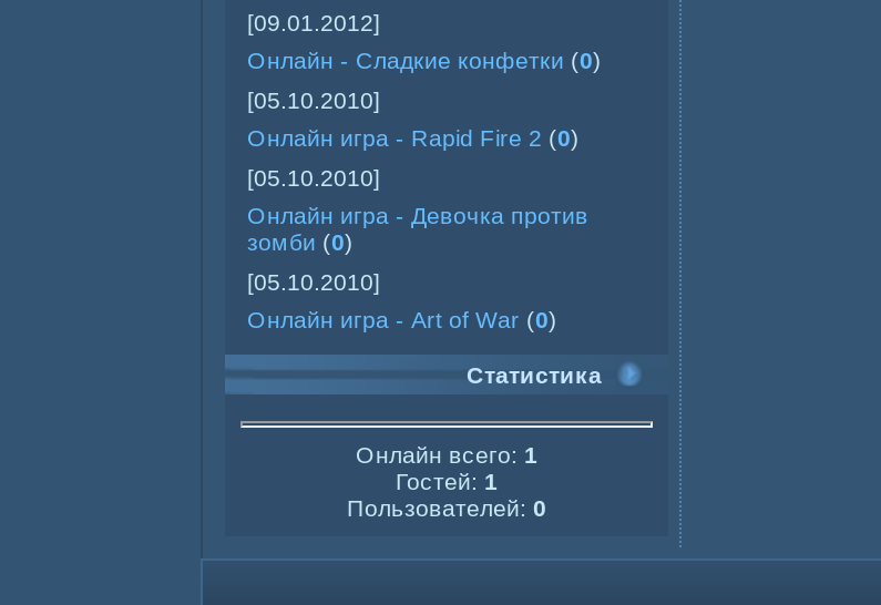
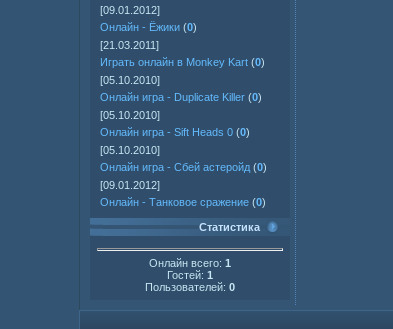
[247,47,602,73] Онлайн - Сладкие конфетки (0) -> [100,21,265,68] Онлайн - Ёжики (0) | [21.03.2011] | Играть онлайн в Monkey Kart (0)
[247,124,580,151] Онлайн игра - Rapid Fire 2 (0) -> [100,91,262,103] Онлайн игра - Duplicate Killer (0)
[247,202,588,255] Онлайн игра - Девочка против | зомби (0) -> [100,126,250,138] Онлайн игра - Sift Heads 0 (0)
[247,306,557,332] Онлайн игра - Art of War (0) -> [100,161,267,208] Онлайн игра - Сбей астеройд (0) | [09.01.2012] | Онлайн - Танковое сражение (0)

